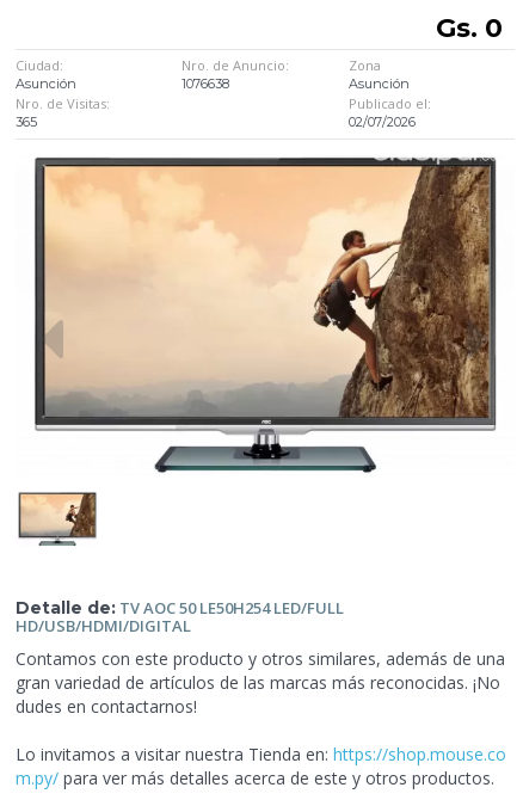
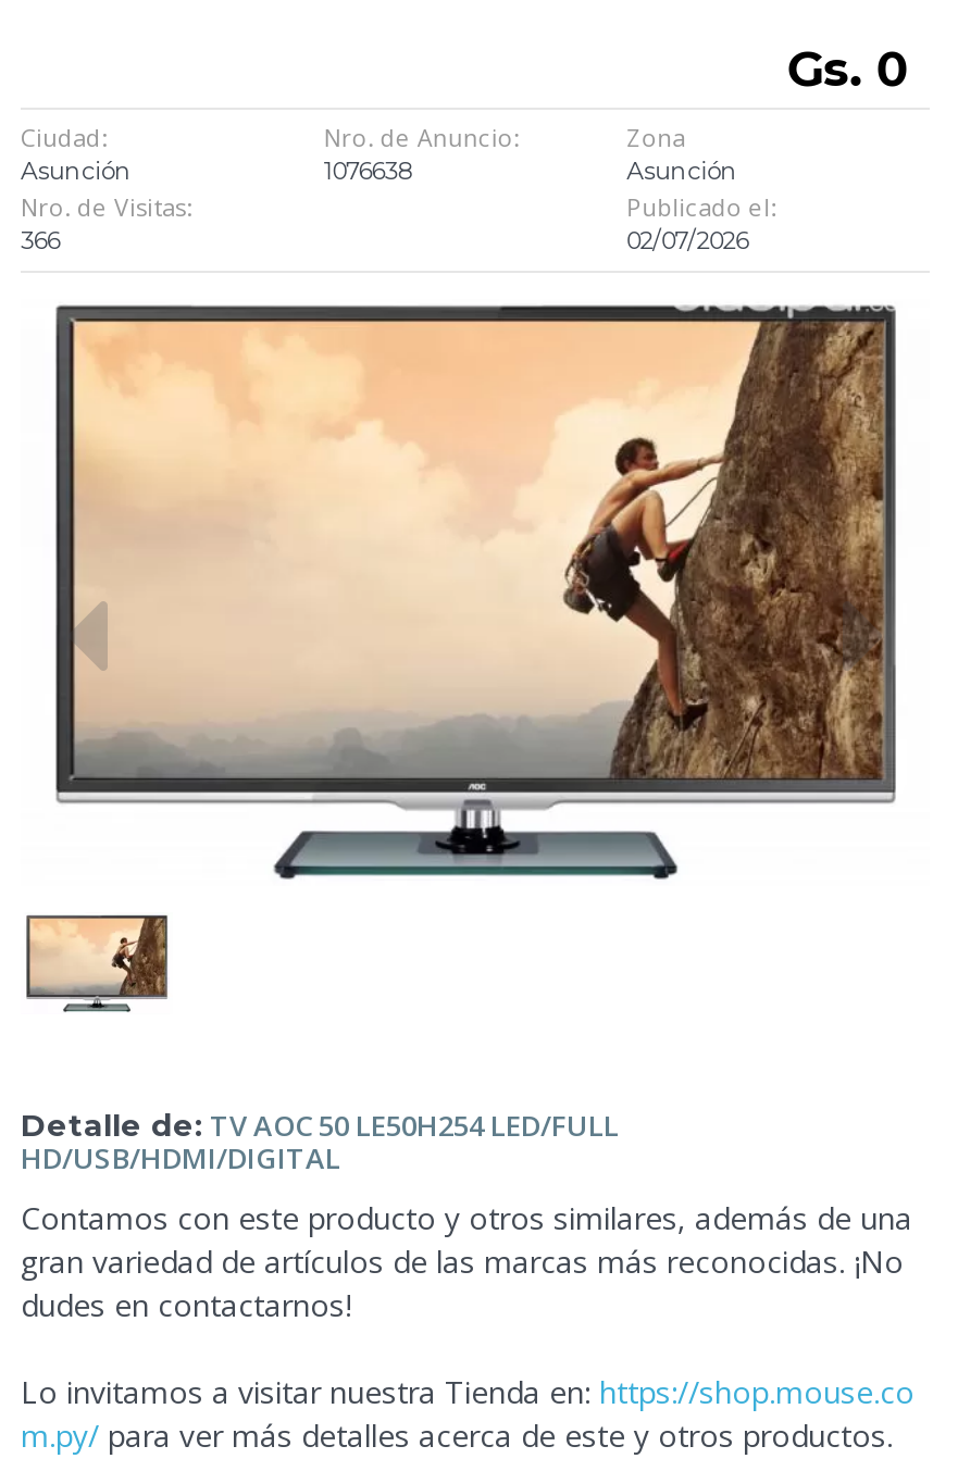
[16,113,37,130] 365 -> [21,225,60,255] 366

